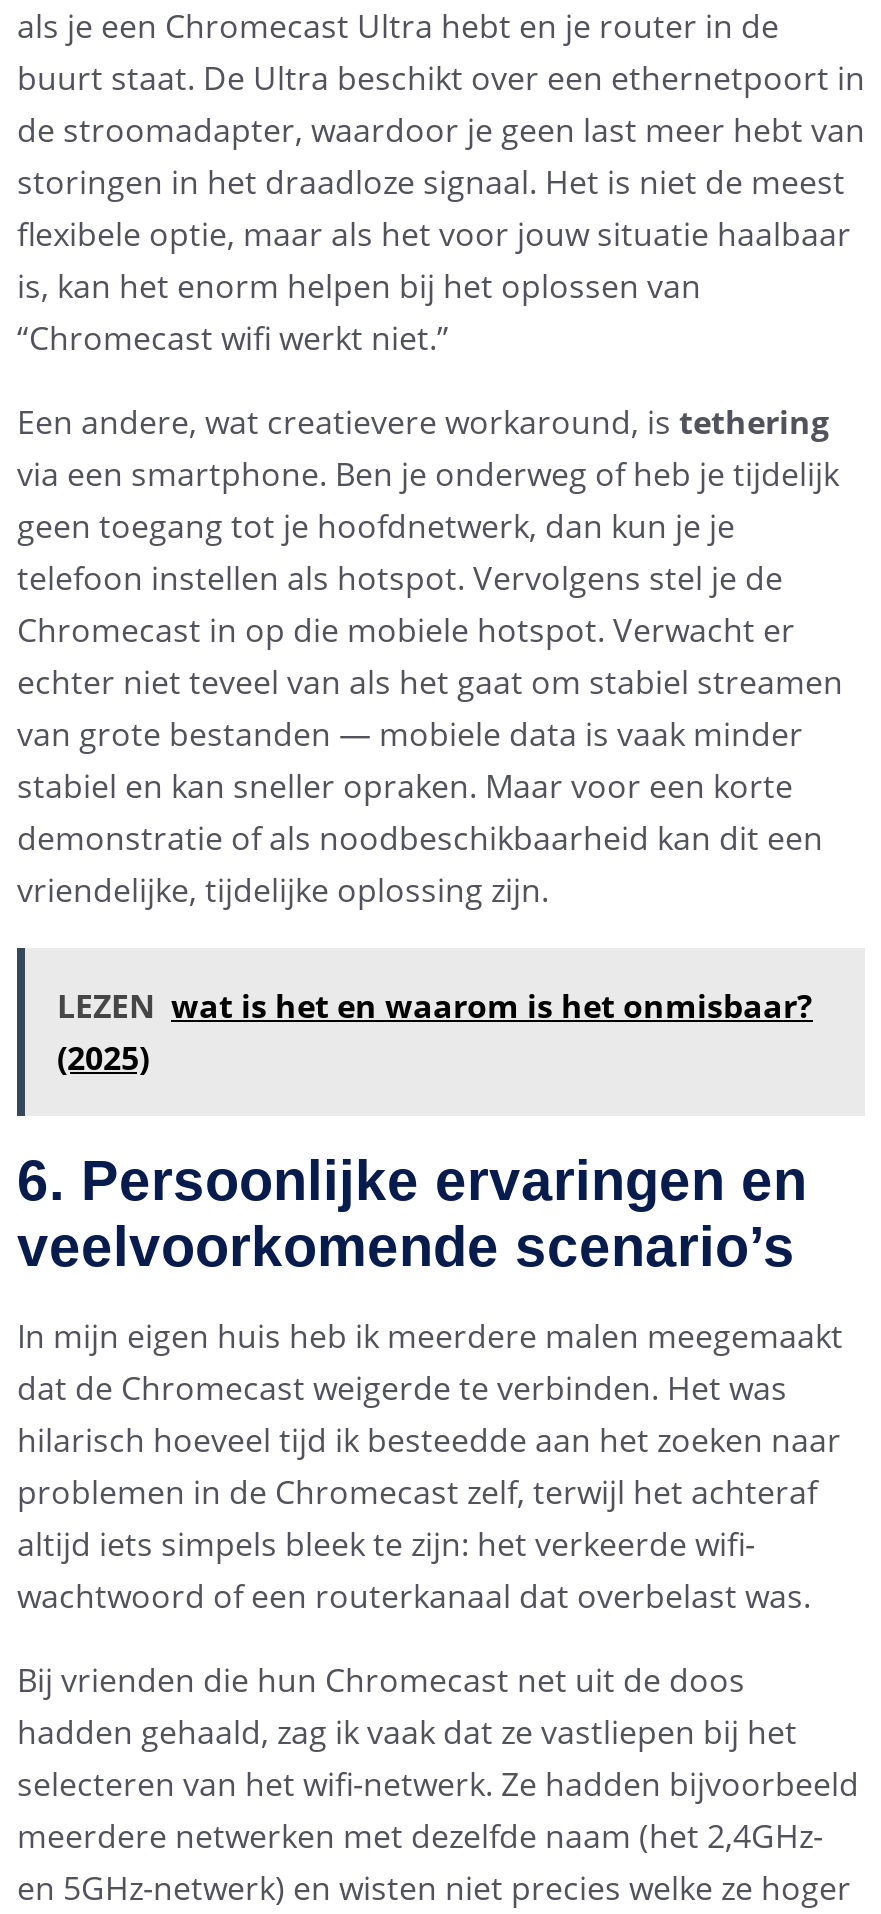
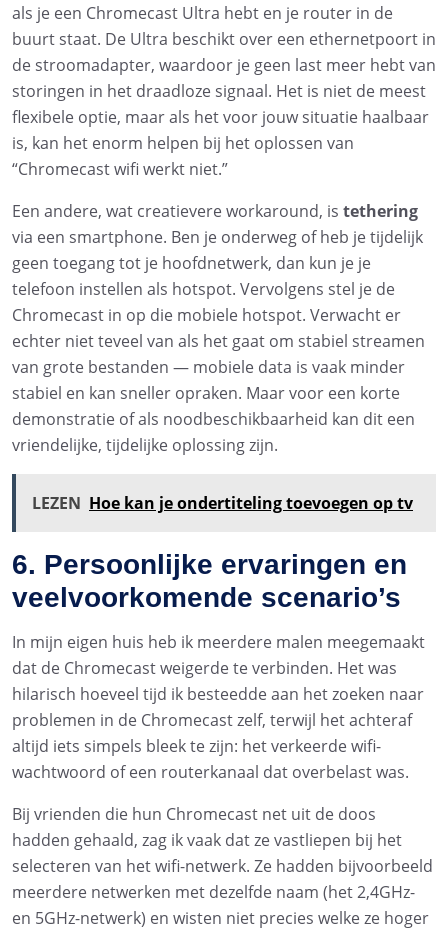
[57,984,813,1080] LEZEN wat is het en waarom is het onmisbaar? | (2025) -> [32,492,413,514] LEZEN Hoe kan je ondertiteling toevoegen op tv

